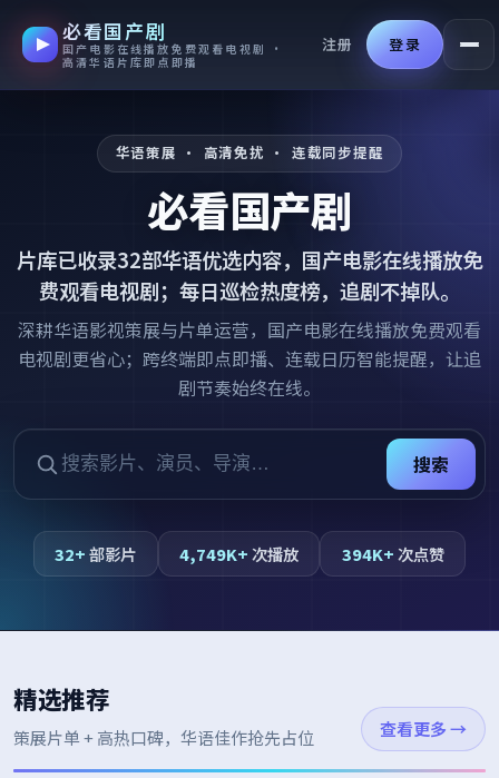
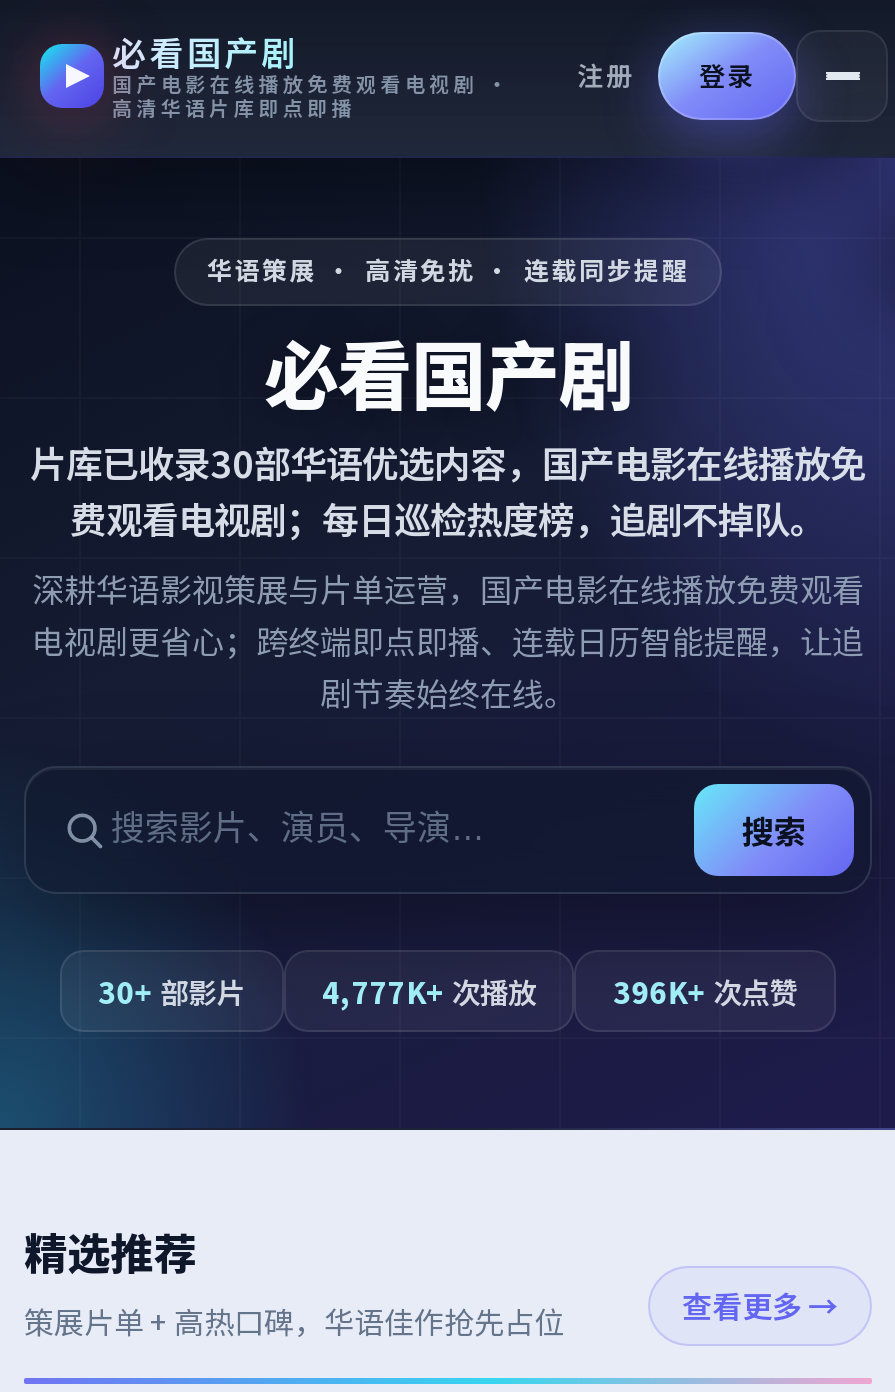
[17,245,482,274] 片库已收录32部华语优选内容，国产电影在线播放免 -> [30,436,866,488] 片库已收录30部华语优选内容，国产电影在线播放免
[55,542,136,565] 32+部影片 -> [98,970,244,1012] 30+部影片
[179,542,299,565] 4,749K+次播放 -> [322,970,536,1012] 4,777K+次播放
[342,542,444,565] 394K+次点赞 -> [614,970,798,1012] 396K+次点赞

